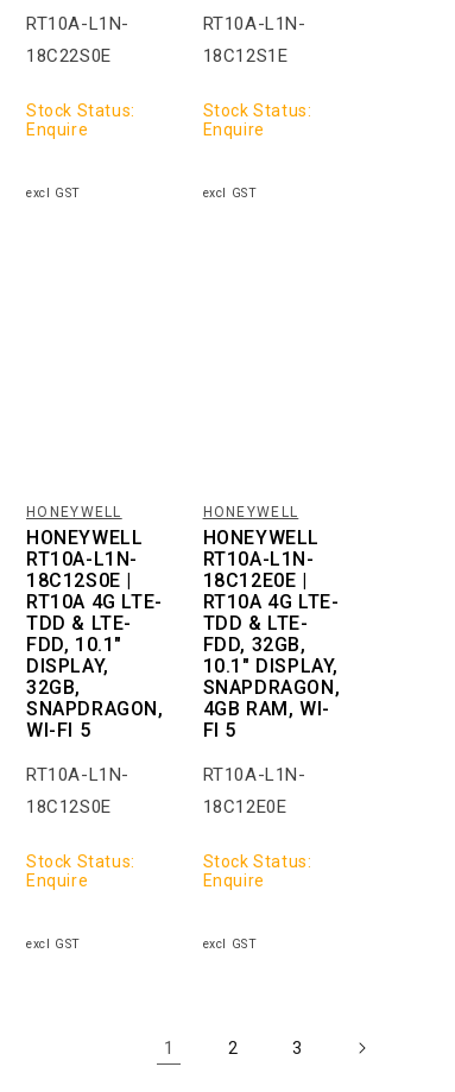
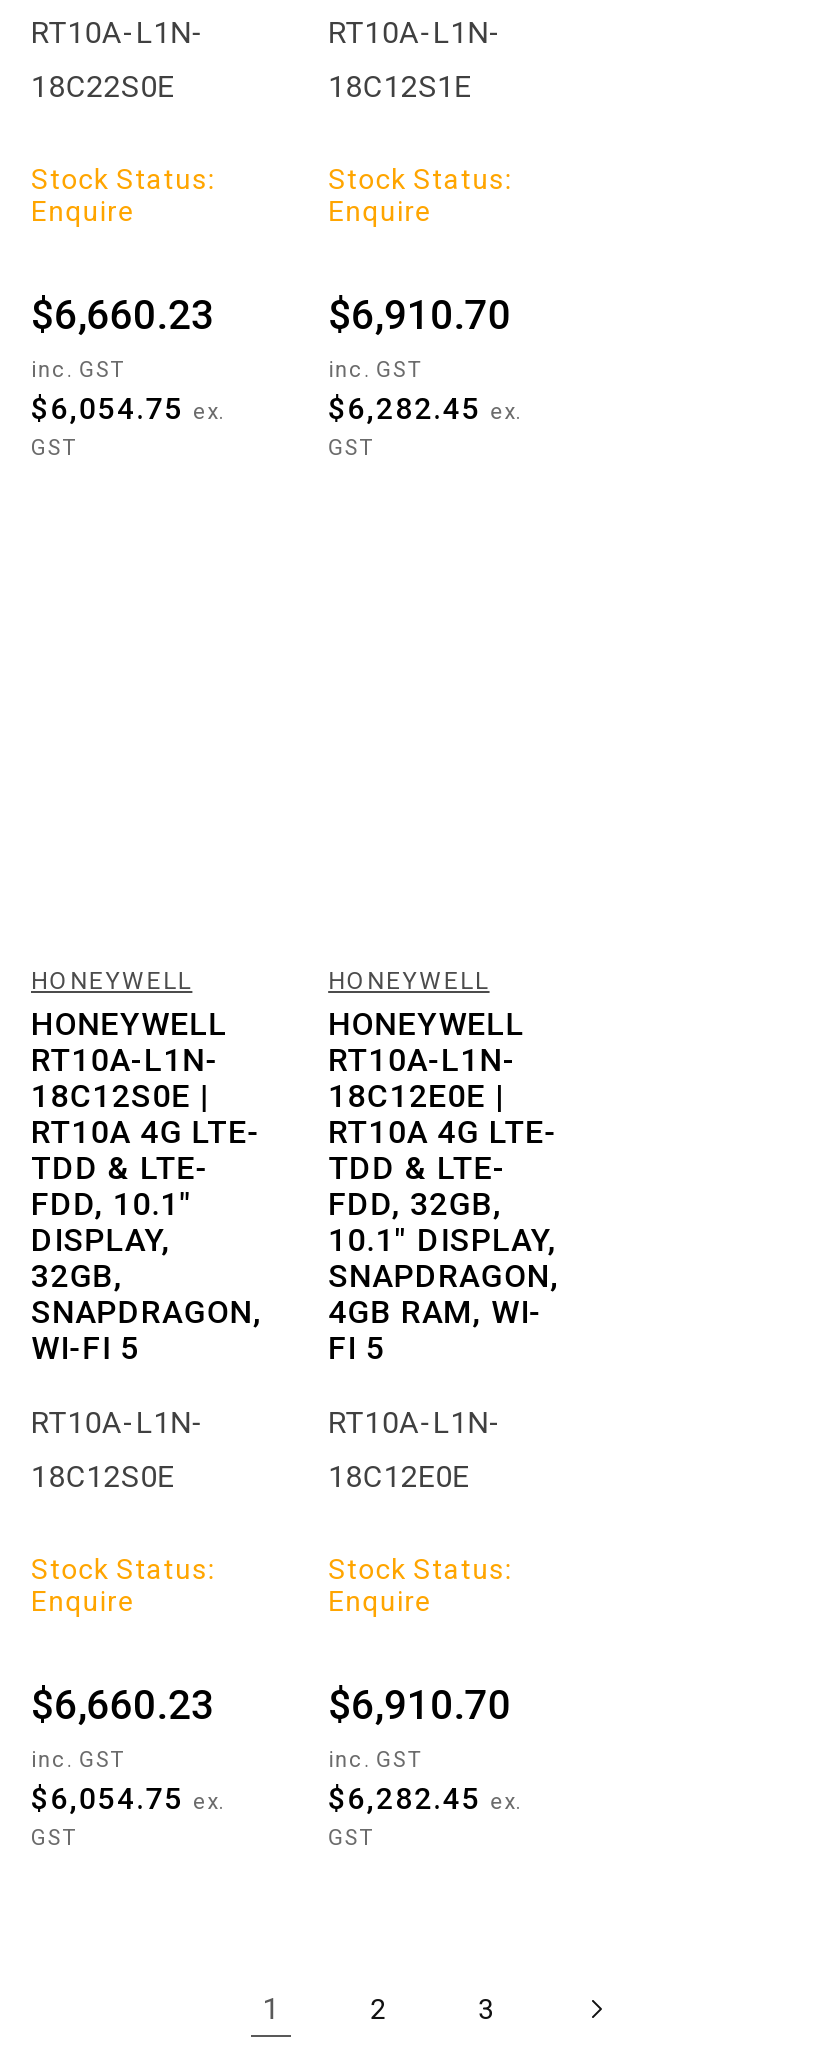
none -> [31,291,224,461] $6,660.23 | inc. GST | $6,054.75 ex. | GST
none -> [328,291,521,461] $6,910.70 | inc. GST | $6,282.45 ex. | GST
none -> [31,1681,224,1851] $6,660.23 | inc. GST | $6,054.75 ex. | GST
none -> [328,1681,521,1851] $6,910.70 | inc. GST | $6,282.45 ex. | GST

